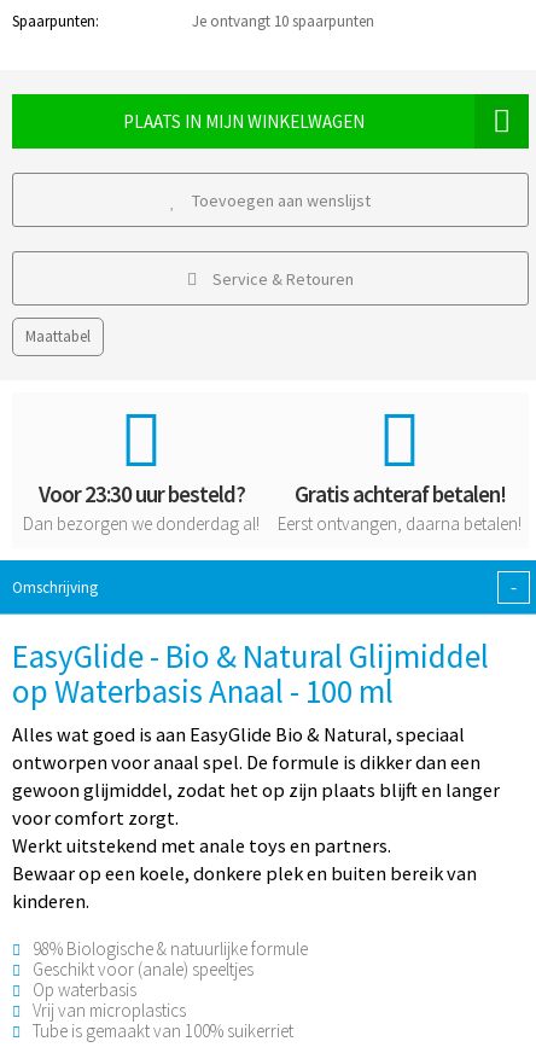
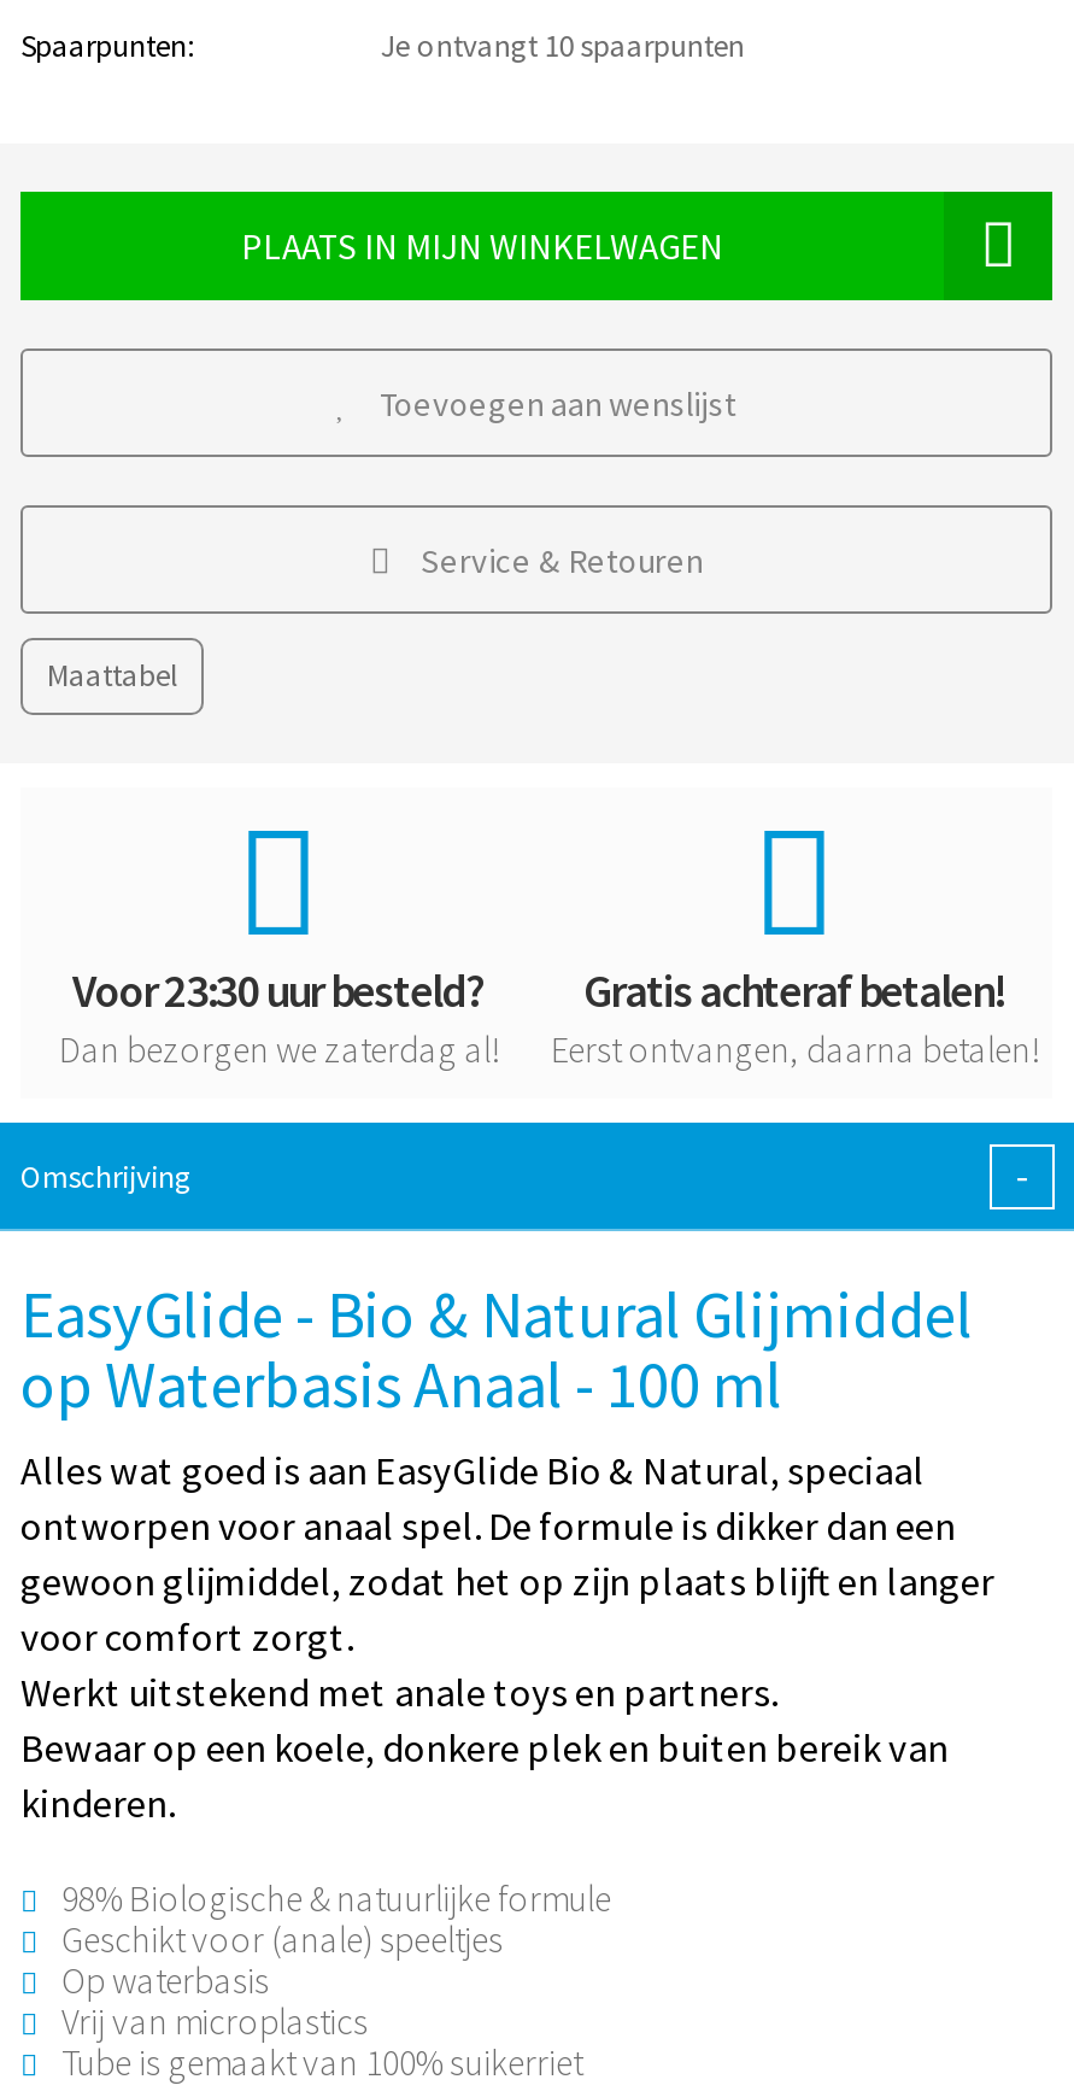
[23,512,260,535] Dan bezorgen we donderdag al! -> [59,1026,498,1072] Dan bezorgen we zaterdag al!

